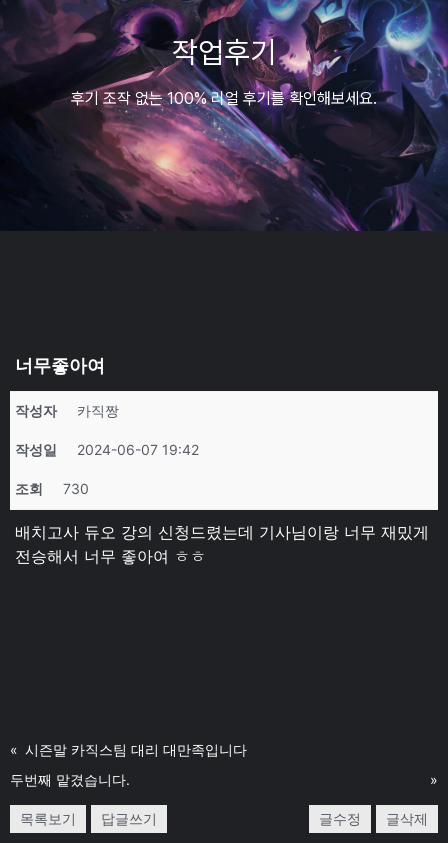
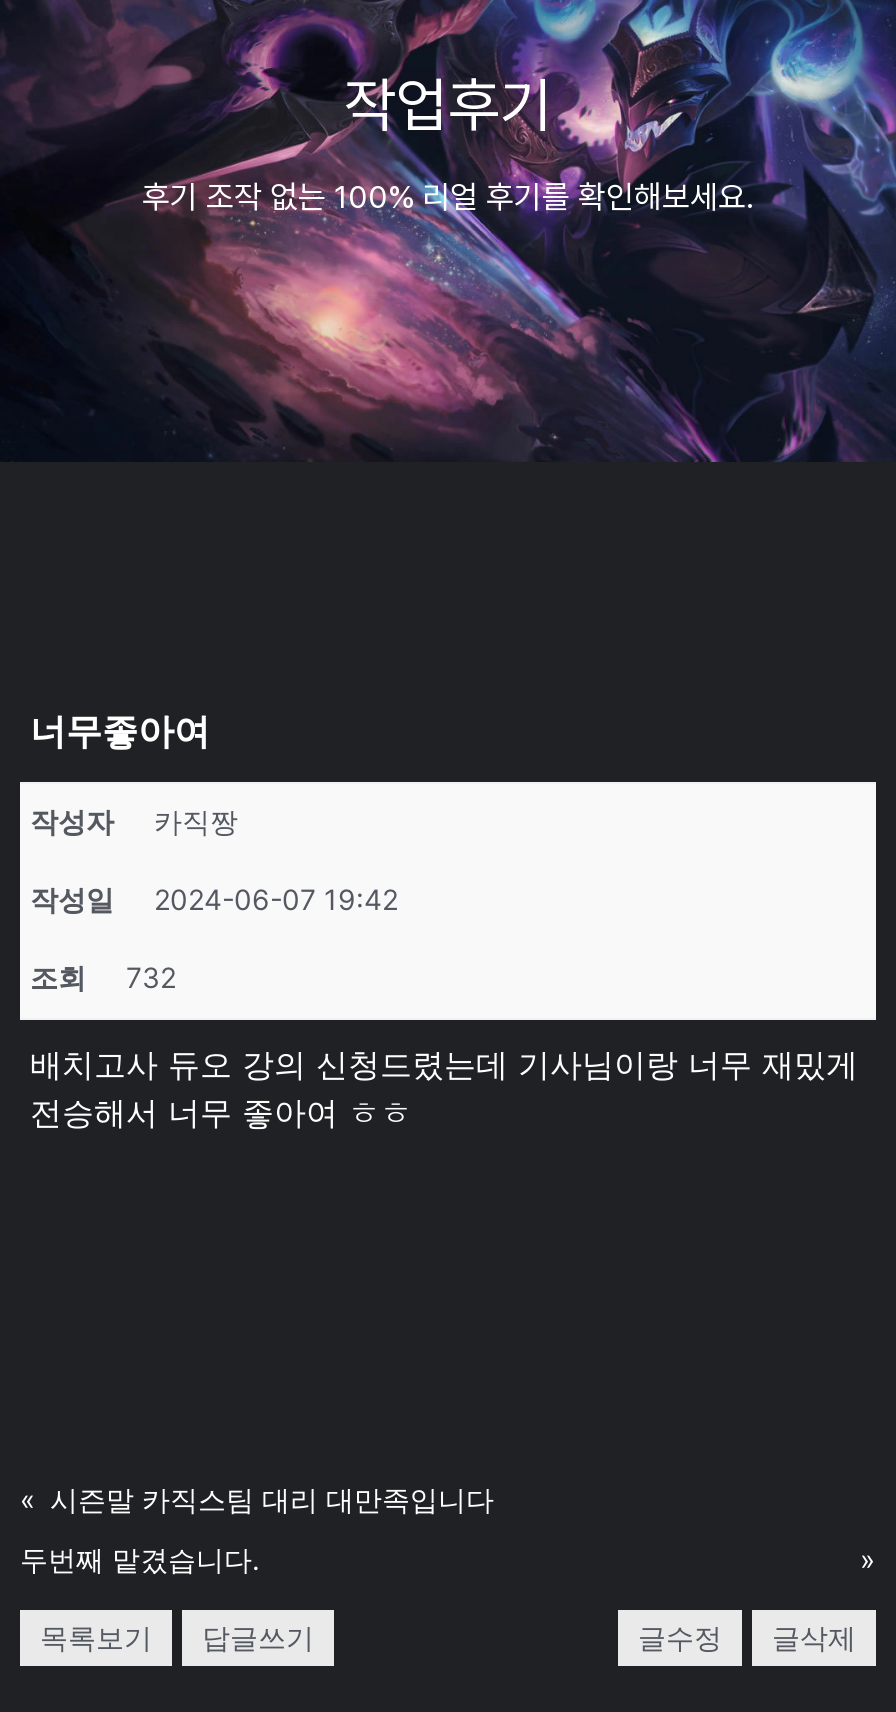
[15,480,89,497] 조회 730 -> [30,960,176,994] 조회 732

